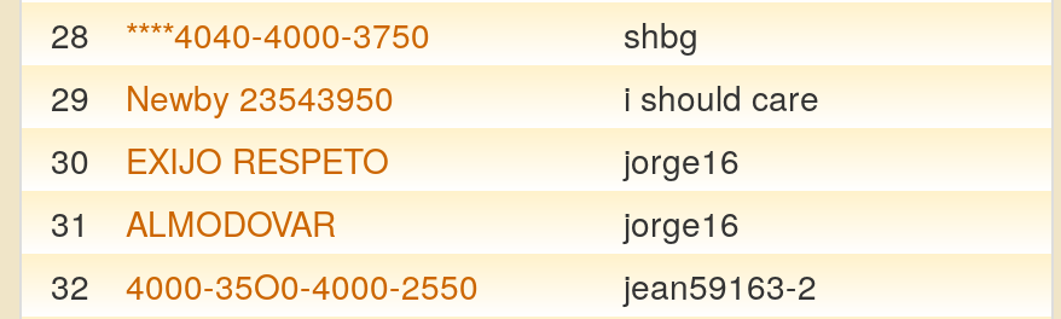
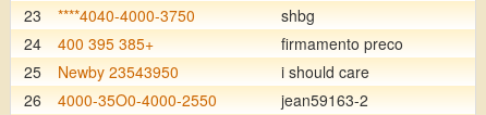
[51,10,430,58] 28 ****4040-4000-3750 -> [24,4,195,26] 23 ****4040-4000-3750
[51,72,89,121] 29 -> [24,33,403,82] 24 | 400 395 385+ | firmamento preco | 25
moved [126,72,819,121] -> [58,61,369,82]: Newby 23543950 | i should care
[51,135,740,309] 30 | EXIJO RESPETO | jorge16 | 31 | ALMODOVAR | jorge16 | 32 -> [24,89,41,111] 26

